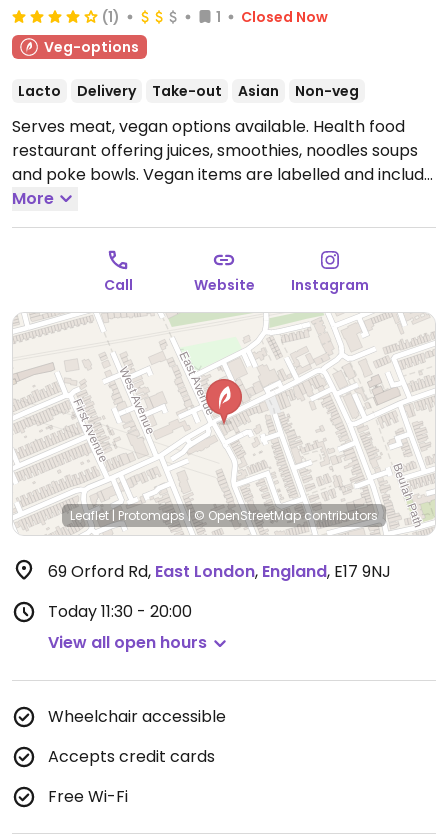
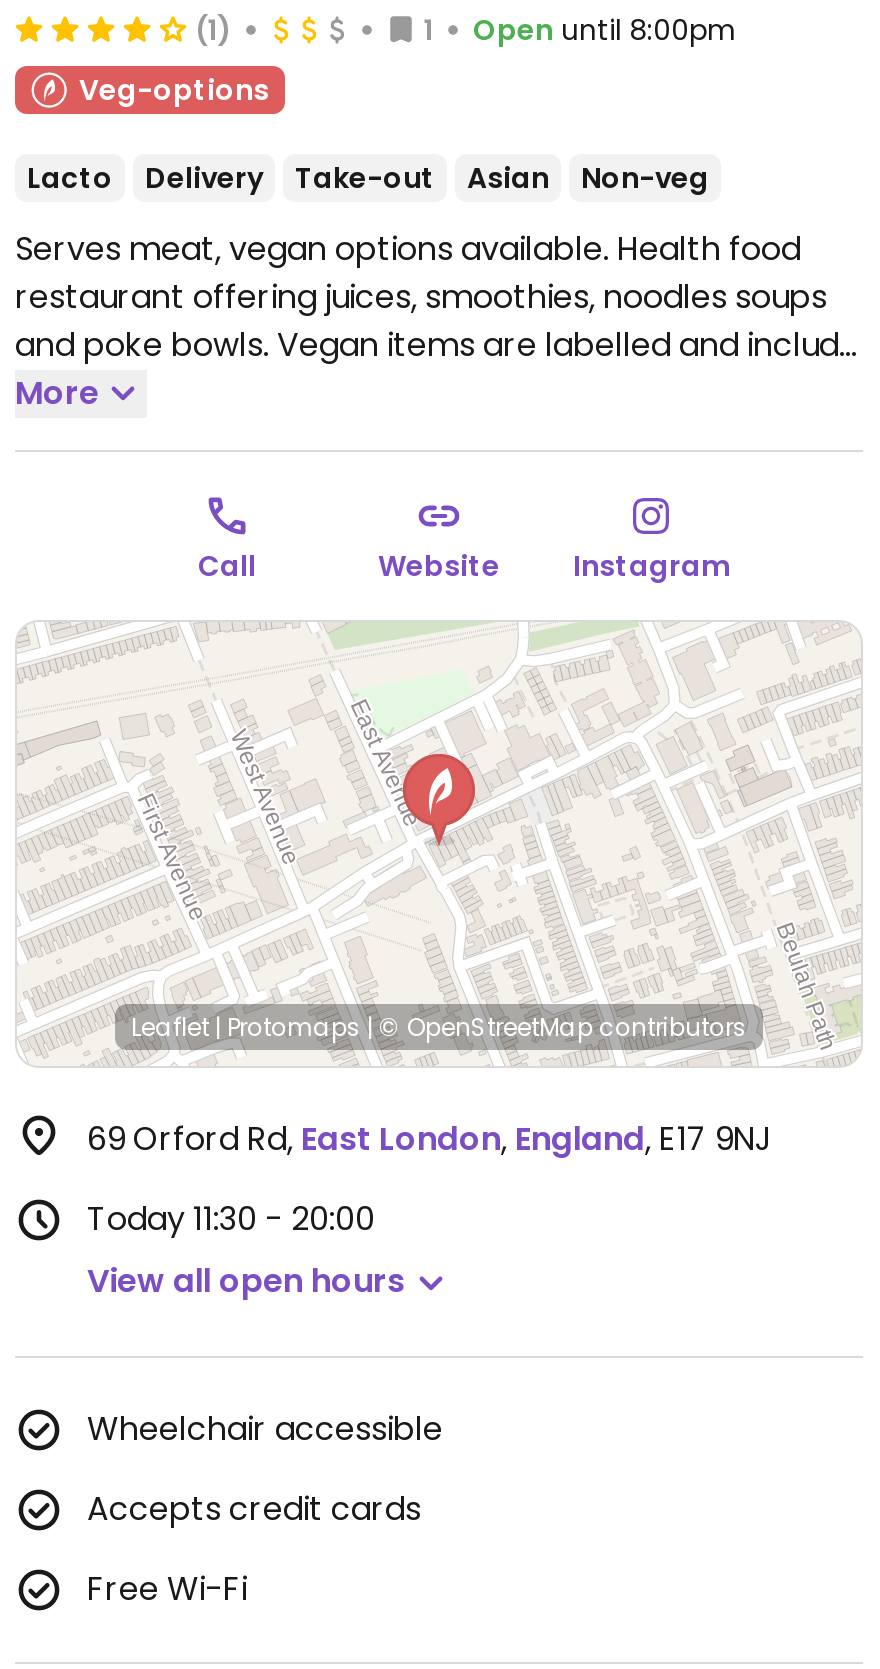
[241,7,328,27] Closed Now -> [473,9,737,49] Open until 8:00pm

